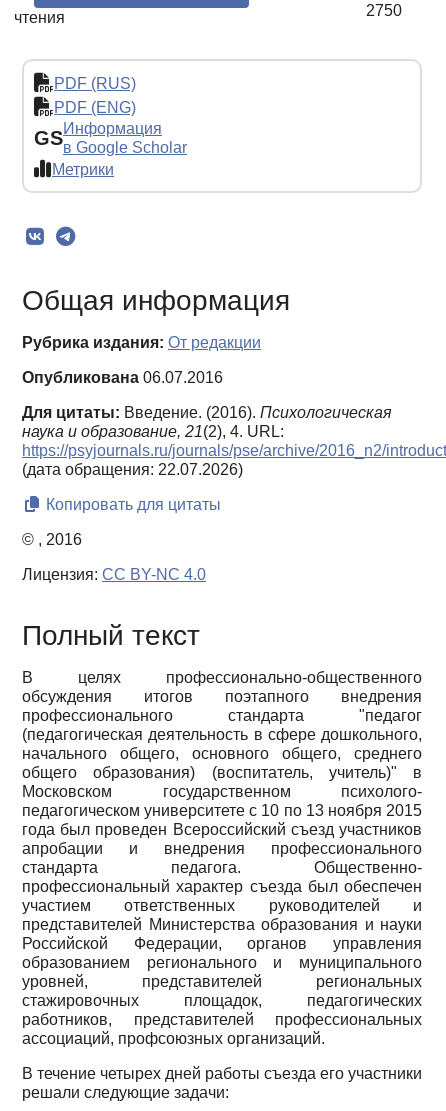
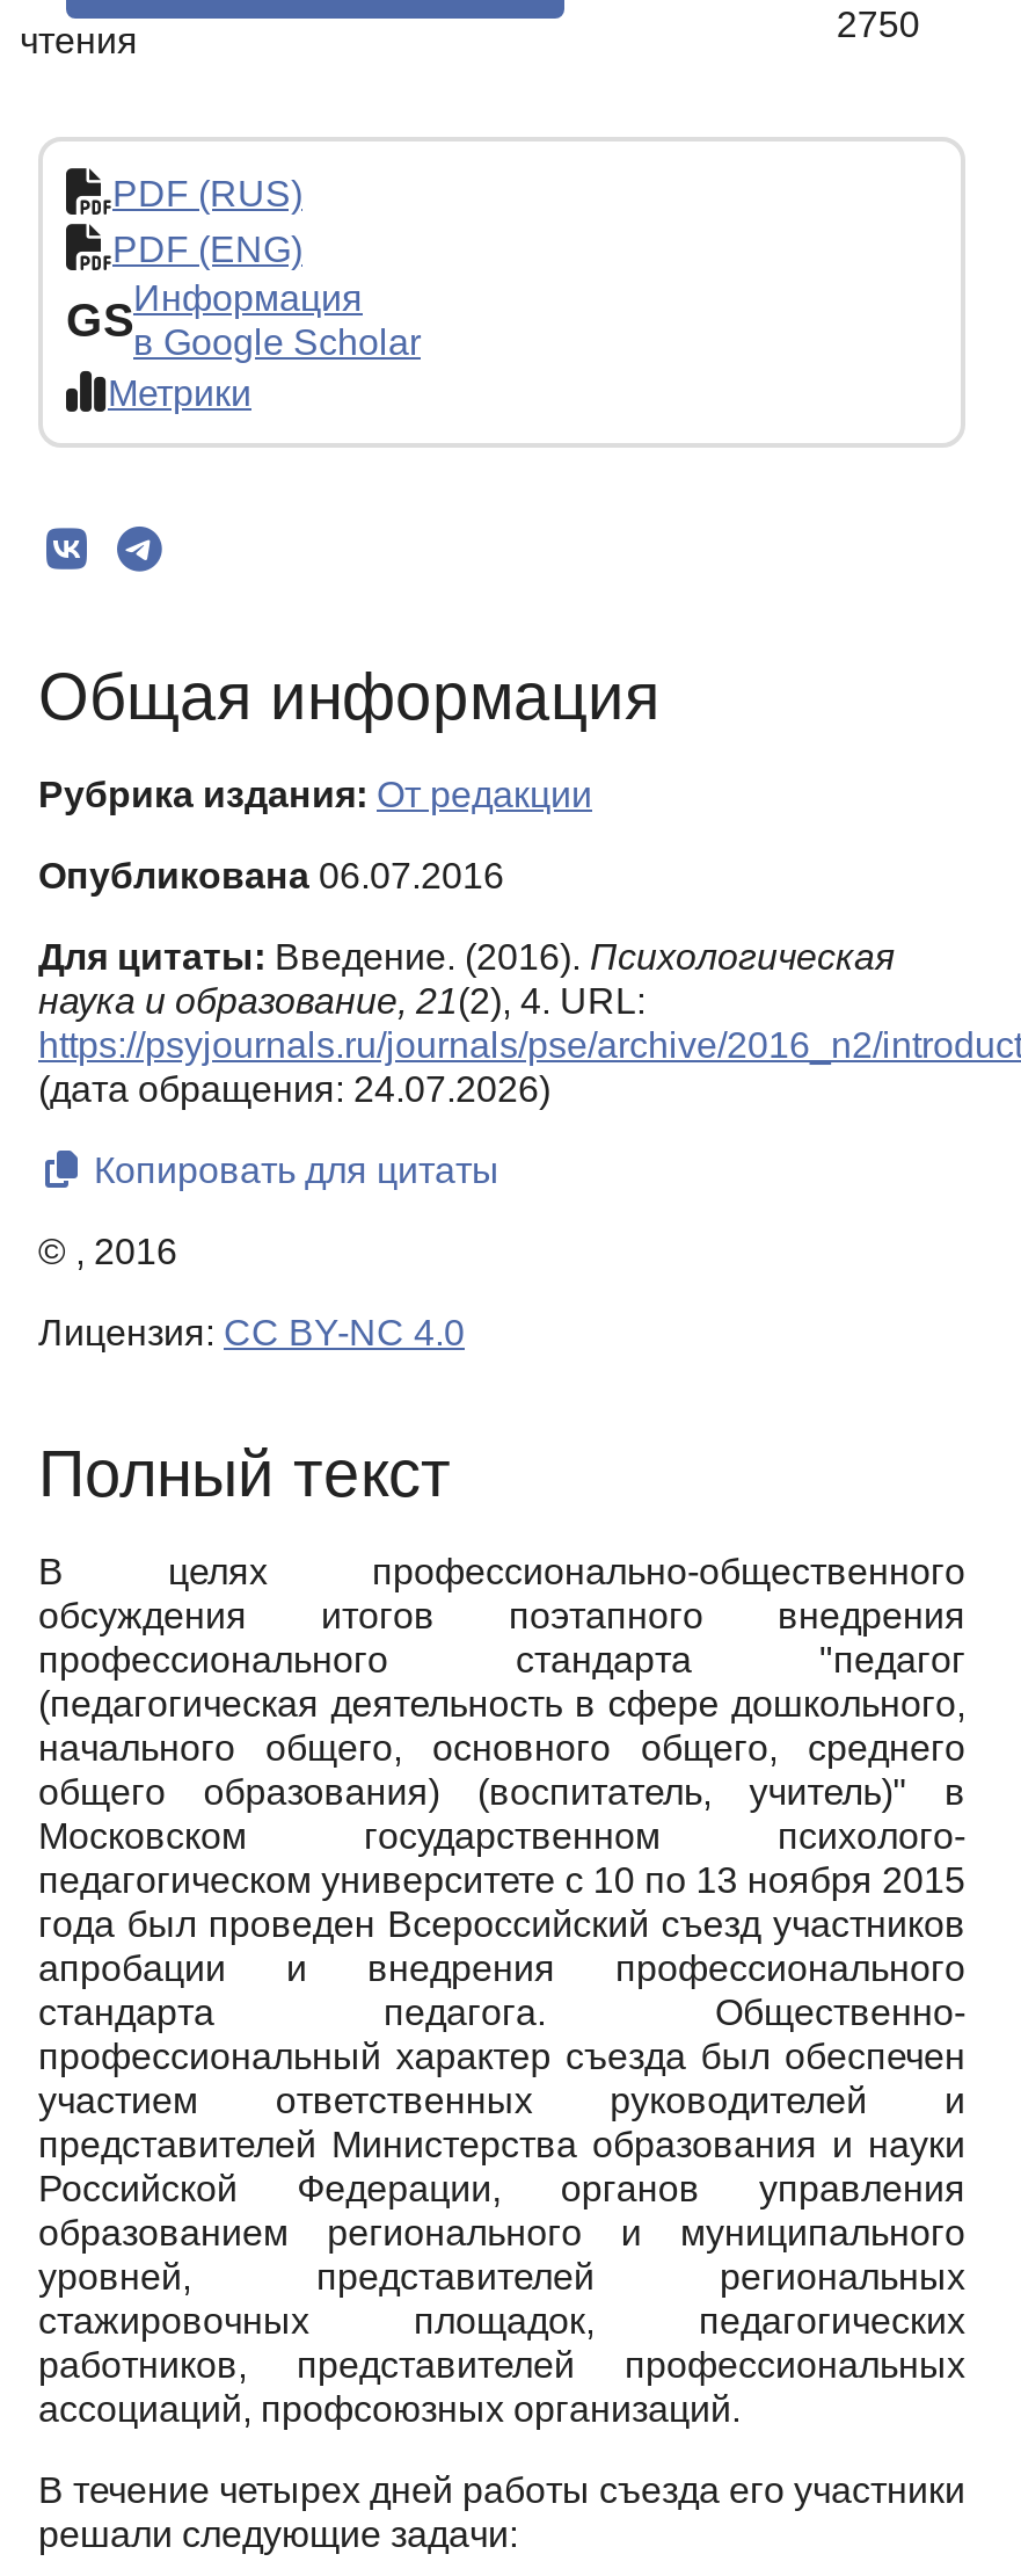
[22,461,243,478] (дата обращения: 22.07.2026) -> [38,1070,550,1109] (дата обращения: 24.07.2026)

